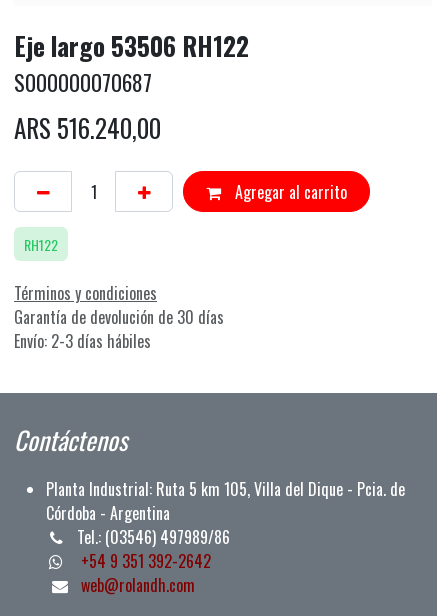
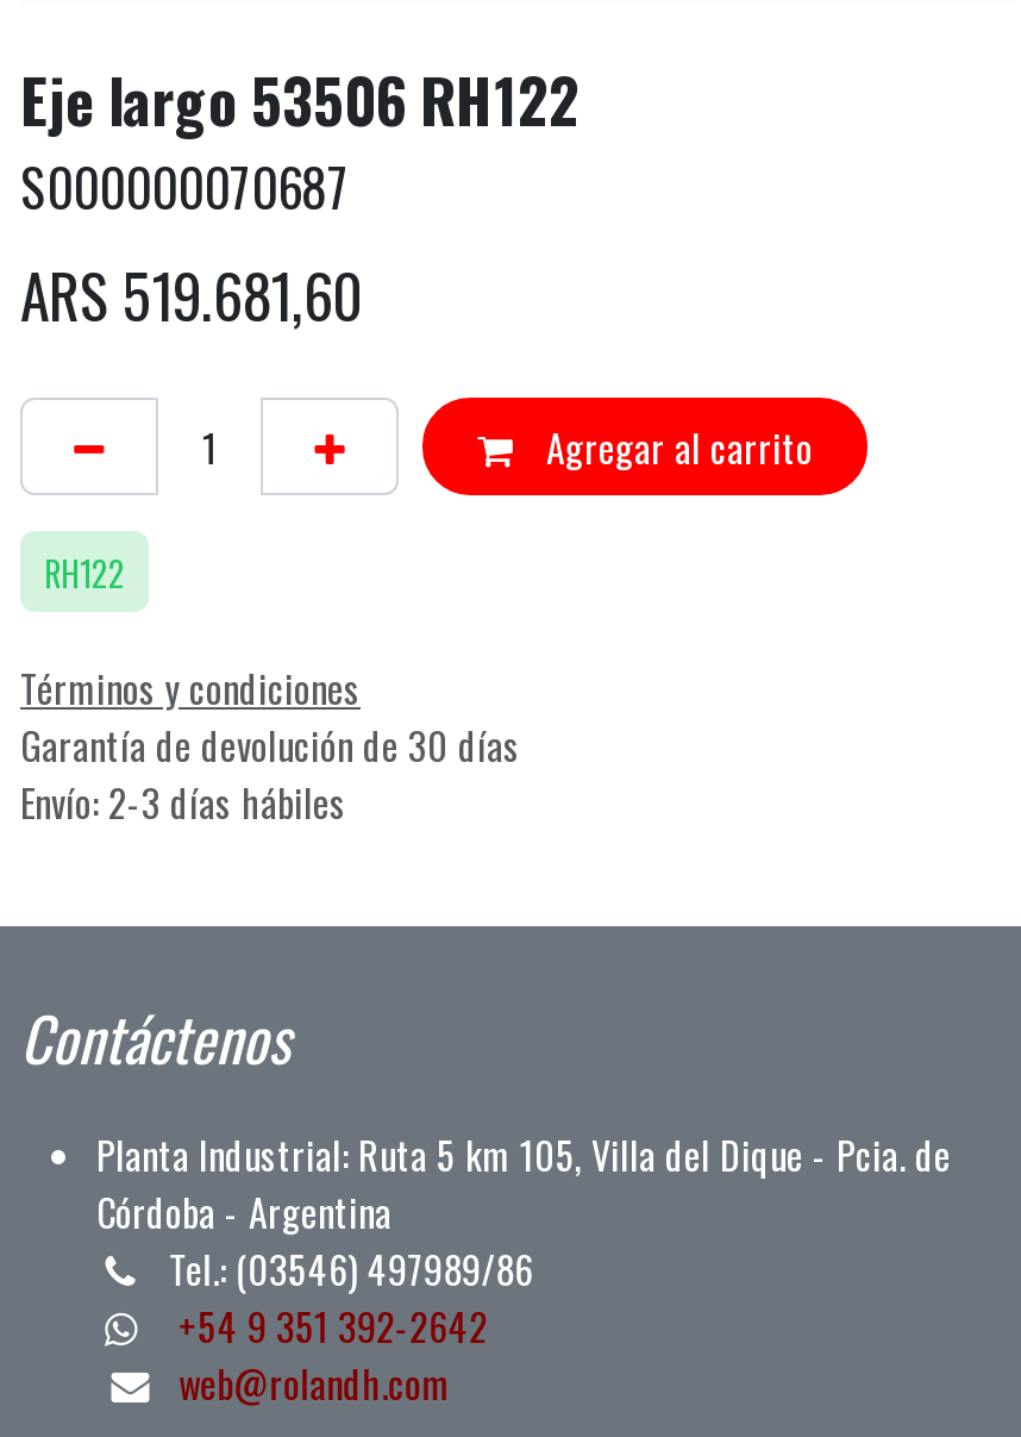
[14,109,161,146] ARS 516.240,00 -> [20,251,361,339] ARS 519.681,60

